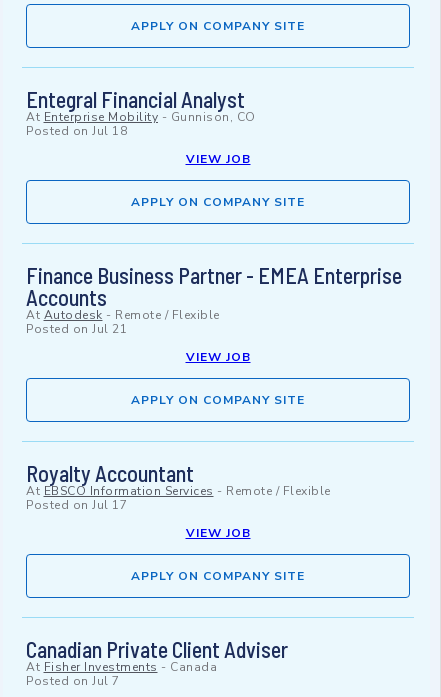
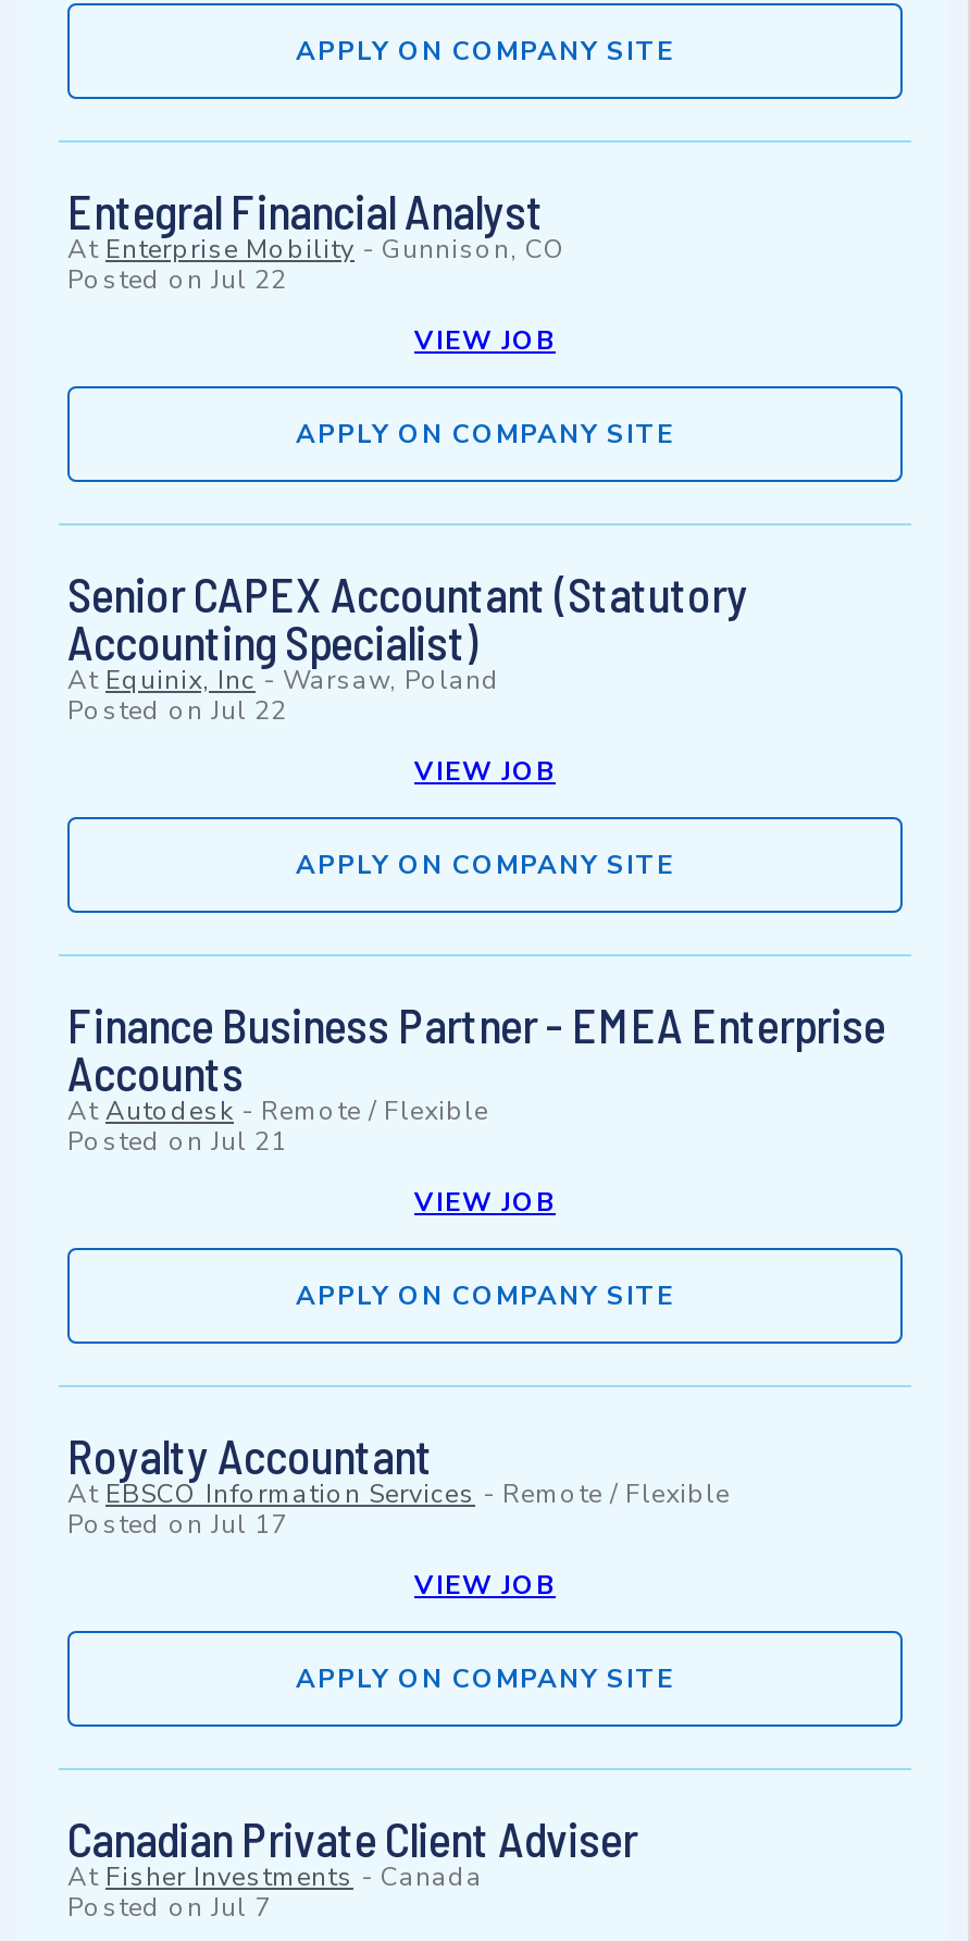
[26,123,127,139] Posted onJul 18 -> [67,263,748,729] Posted onJul 22 | VIEW JOB | APPLY ON COMPANY SITE | Senior CAPEX Accountant (Statutory | Accounting Specialist) | At Equinix, Inc - Warsaw, Poland | Posted onJul 22

